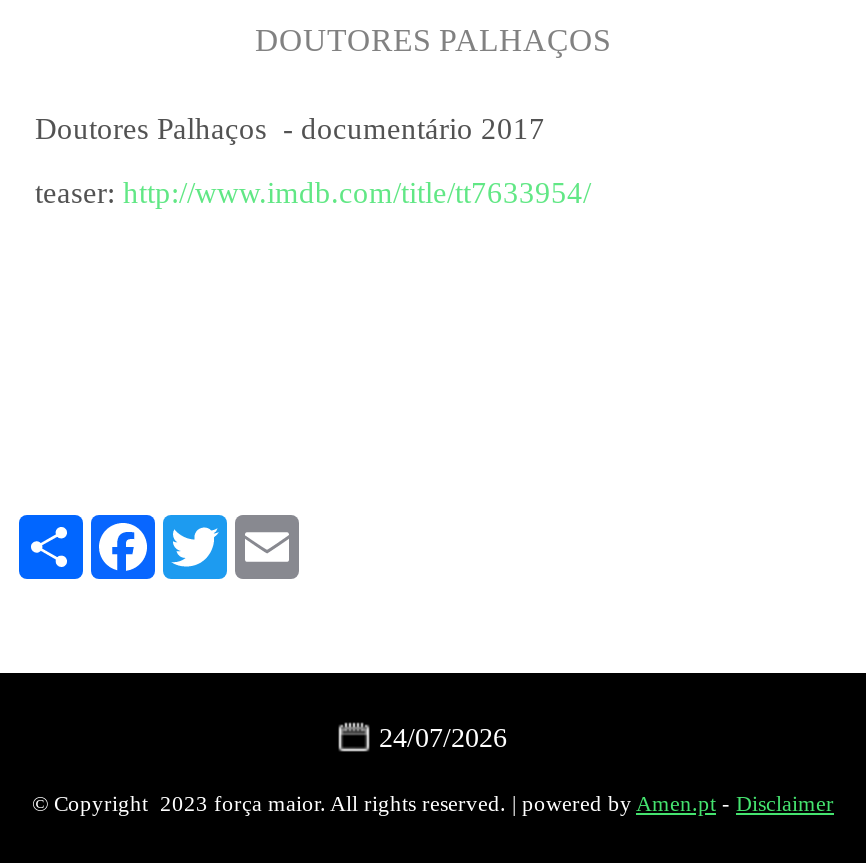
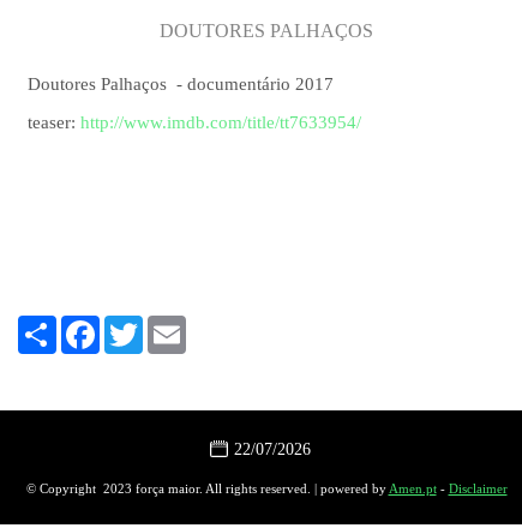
[379,723,507,753] 24/07/2026 -> [234,440,311,458] 22/07/2026

